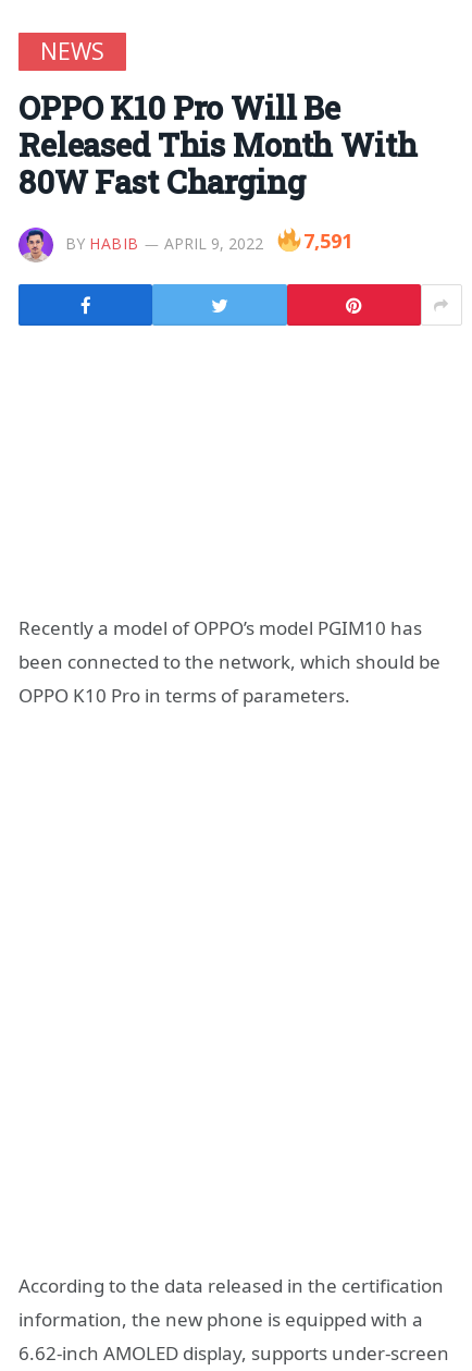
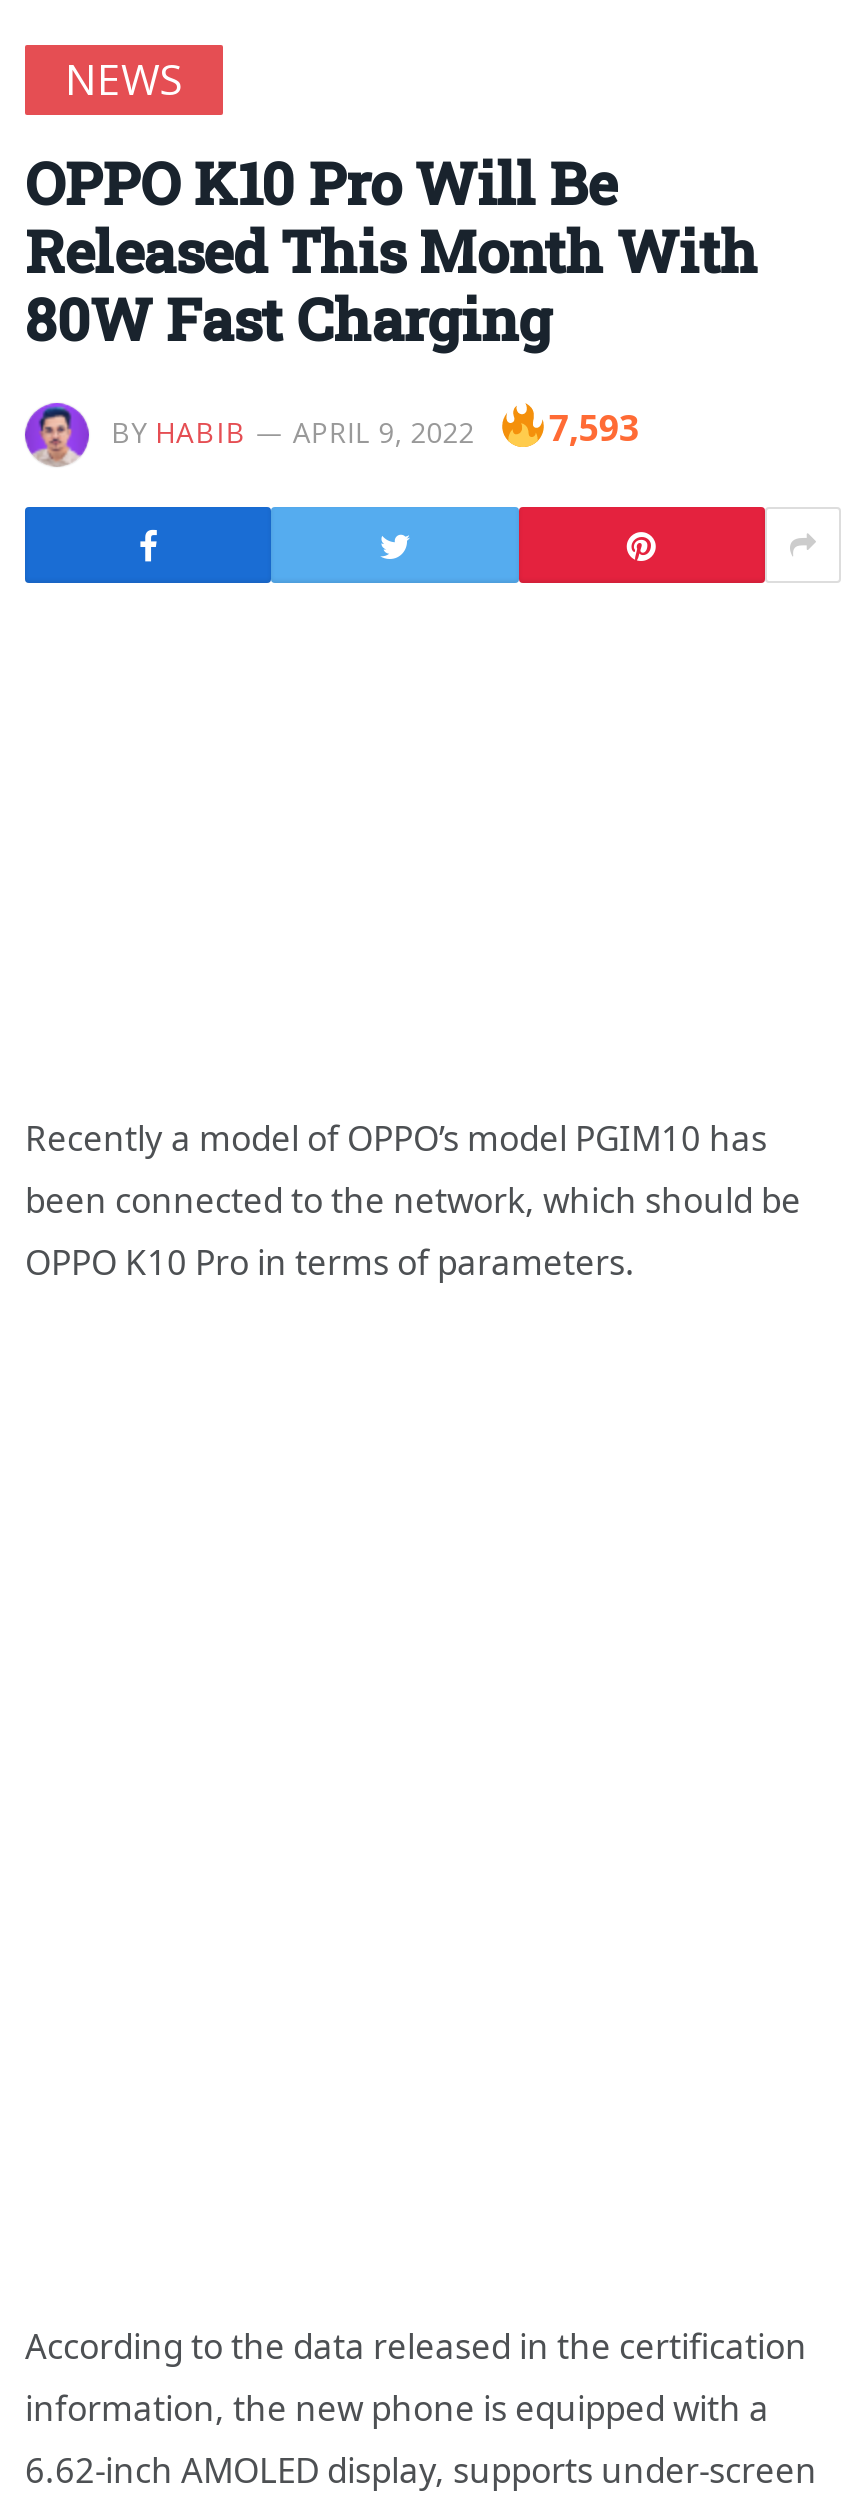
[65,227,352,254] BY HABIB APRIL 9, 2022 7,591 -> [111,402,639,451] BY HABIB APRIL 9, 2022 7,593

